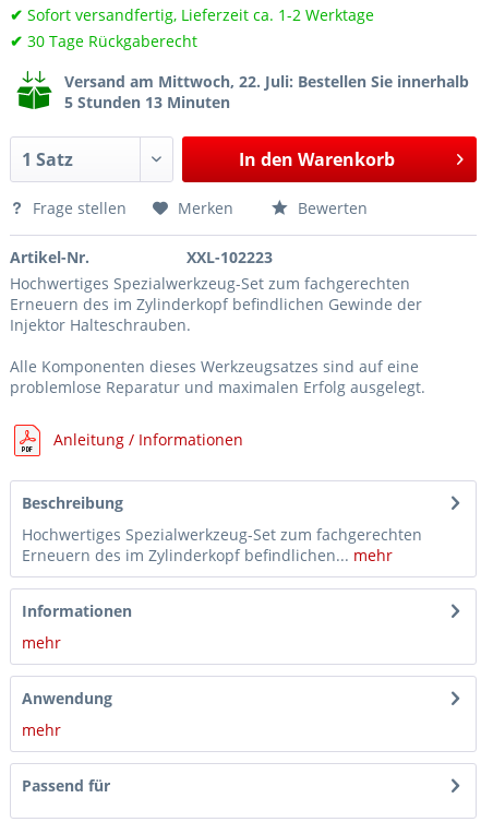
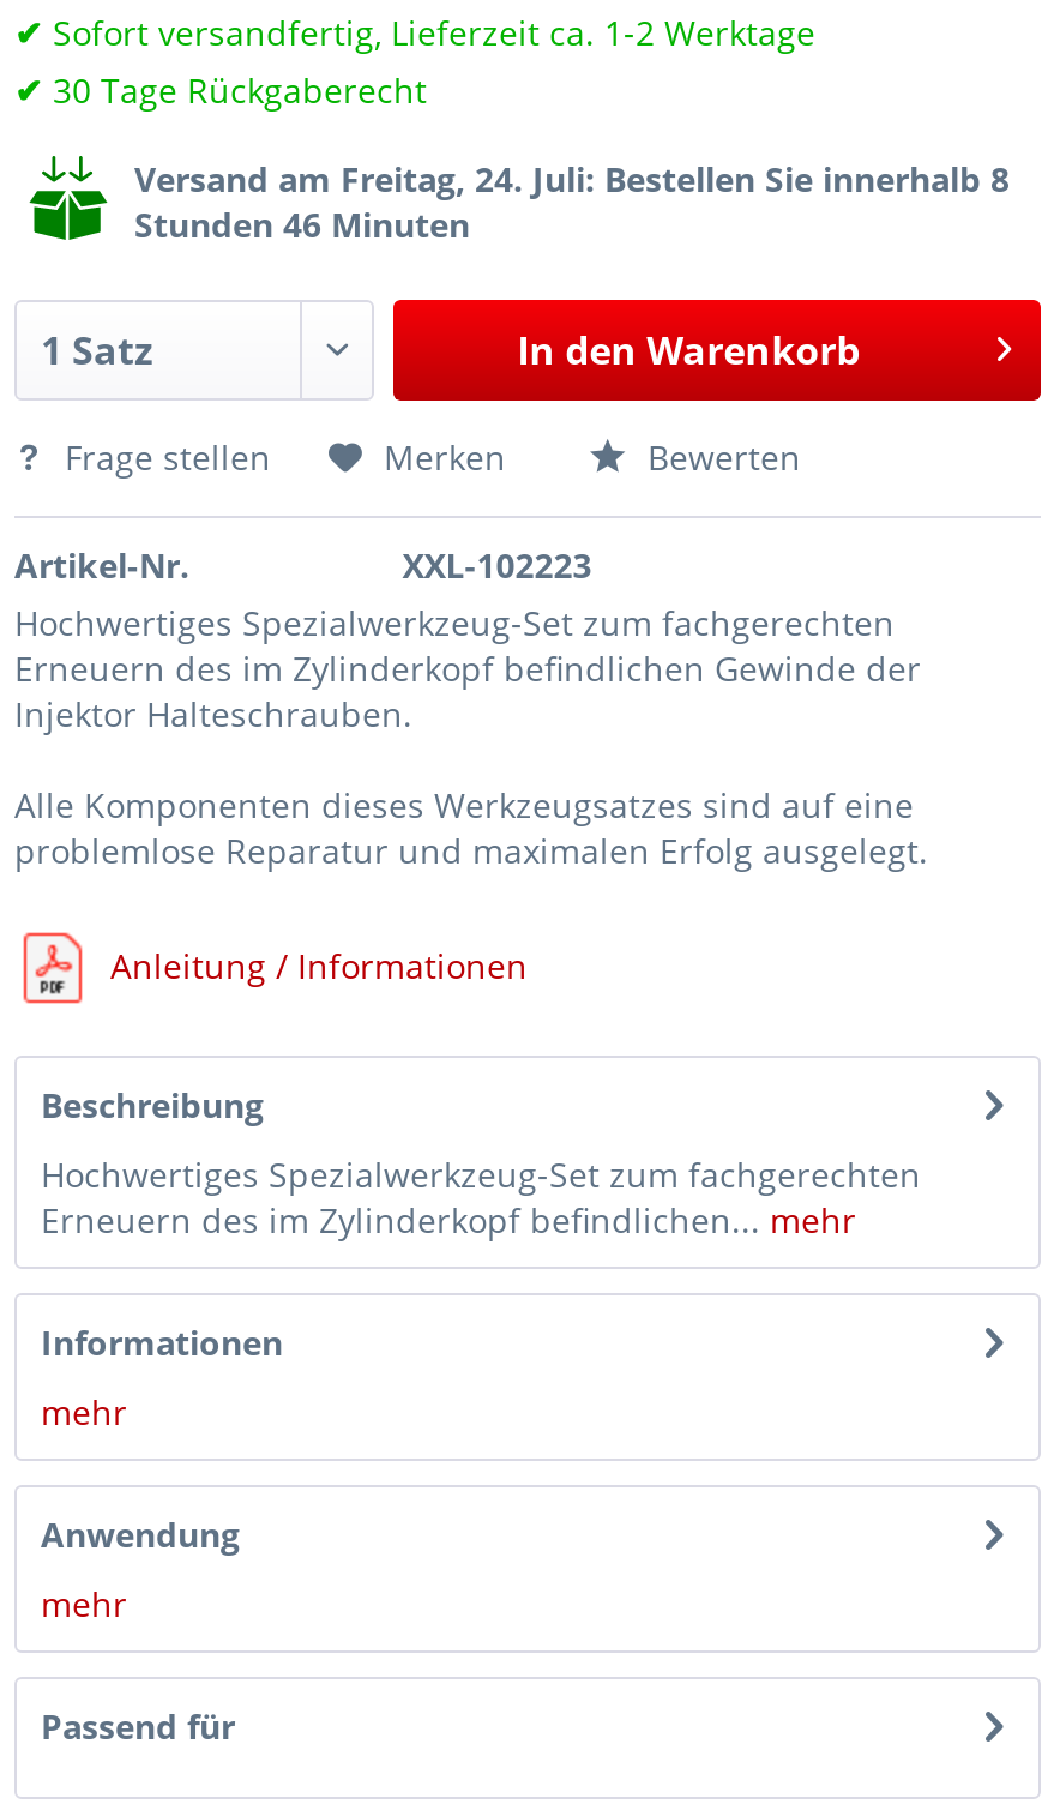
[64,71,469,112] Versand am Mittwoch, 22. Juli: Bestellen Sie innerhalb | 5 Stunden 13 Minuten -> [134,156,1010,247] Versand am Freitag, 24. Juli: Bestellen Sie innerhalb 8 | Stunden 46 Minuten

